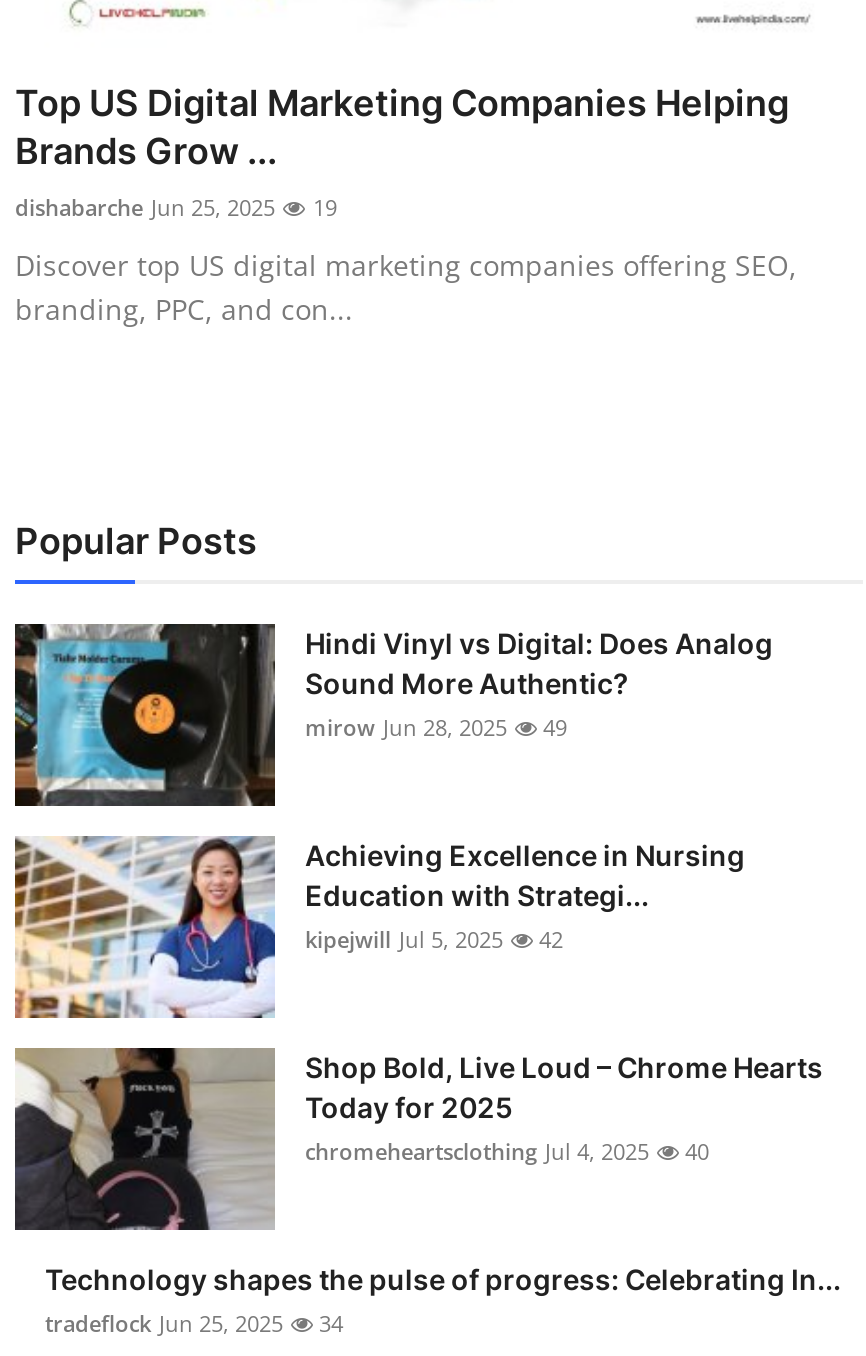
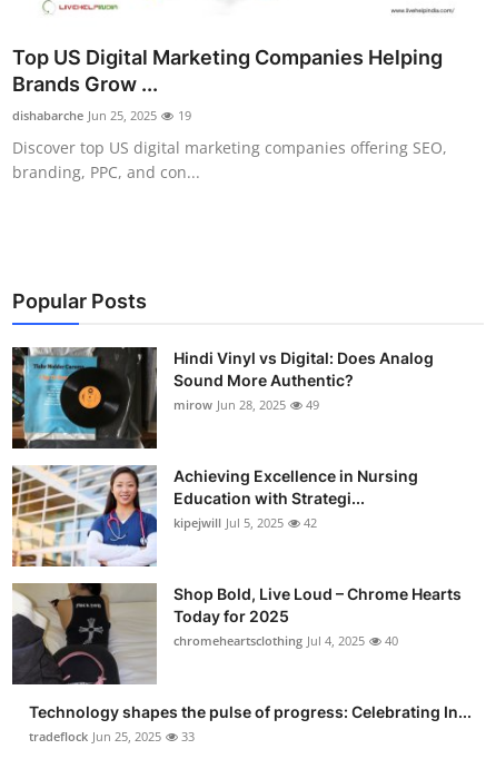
[45,1309,343,1339] tradeflock Jun 25, 2025 34 -> [29,728,195,745] tradeflock Jun 25, 2025 33

